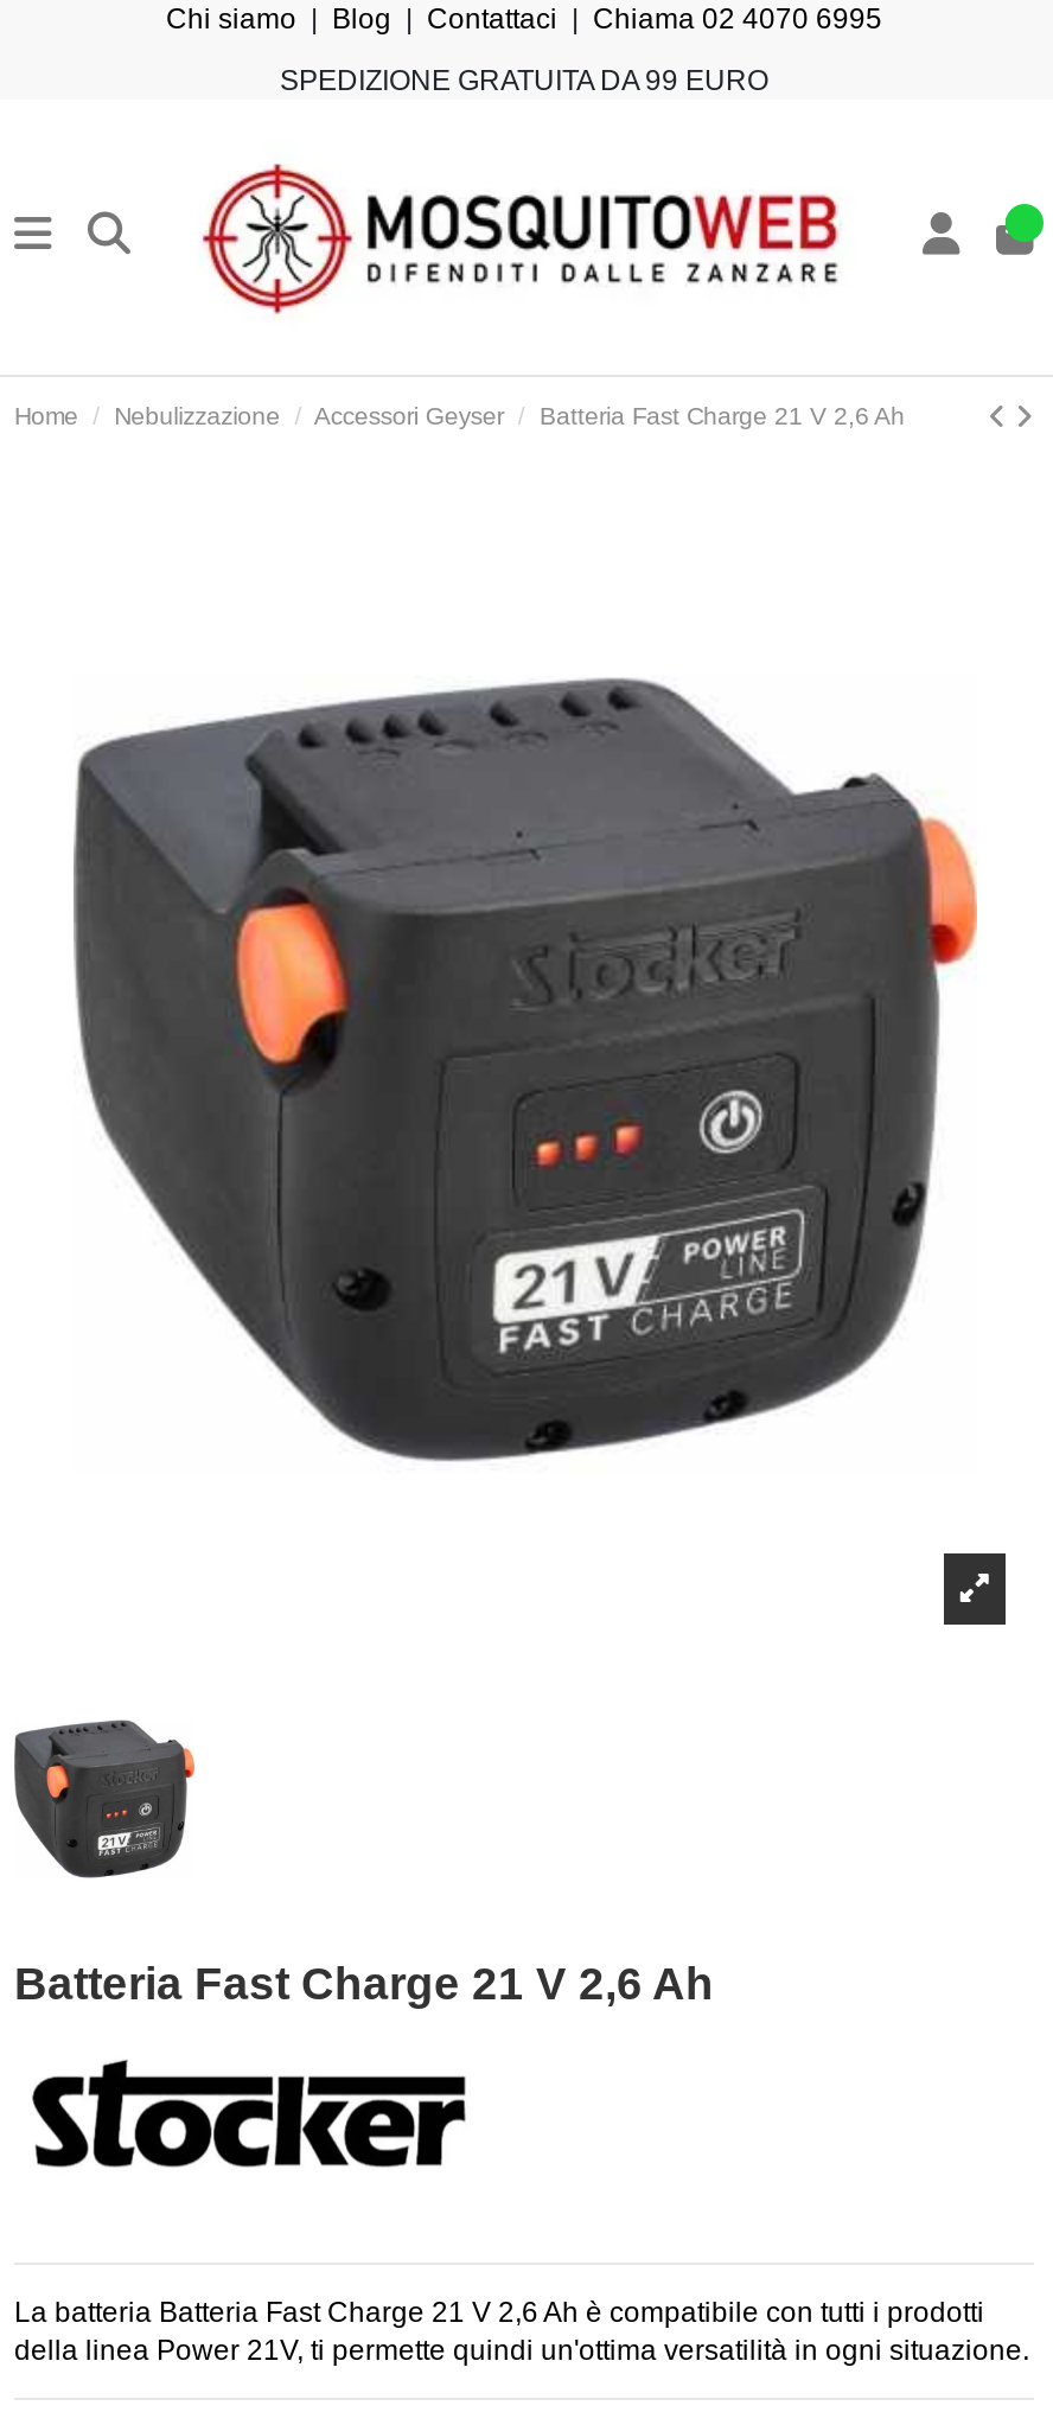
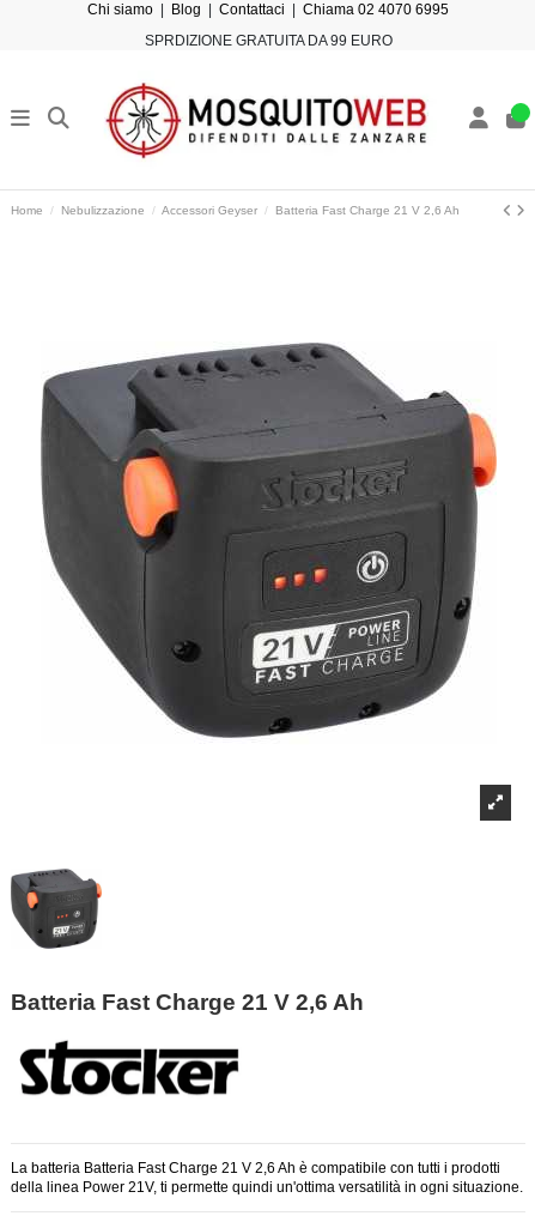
[280,63,768,96] SPEDIZIONE GRATUITA DA 99 EURO -> [144,32,392,49] SPRDIZIONE GRATUITA DA 99 EURO

